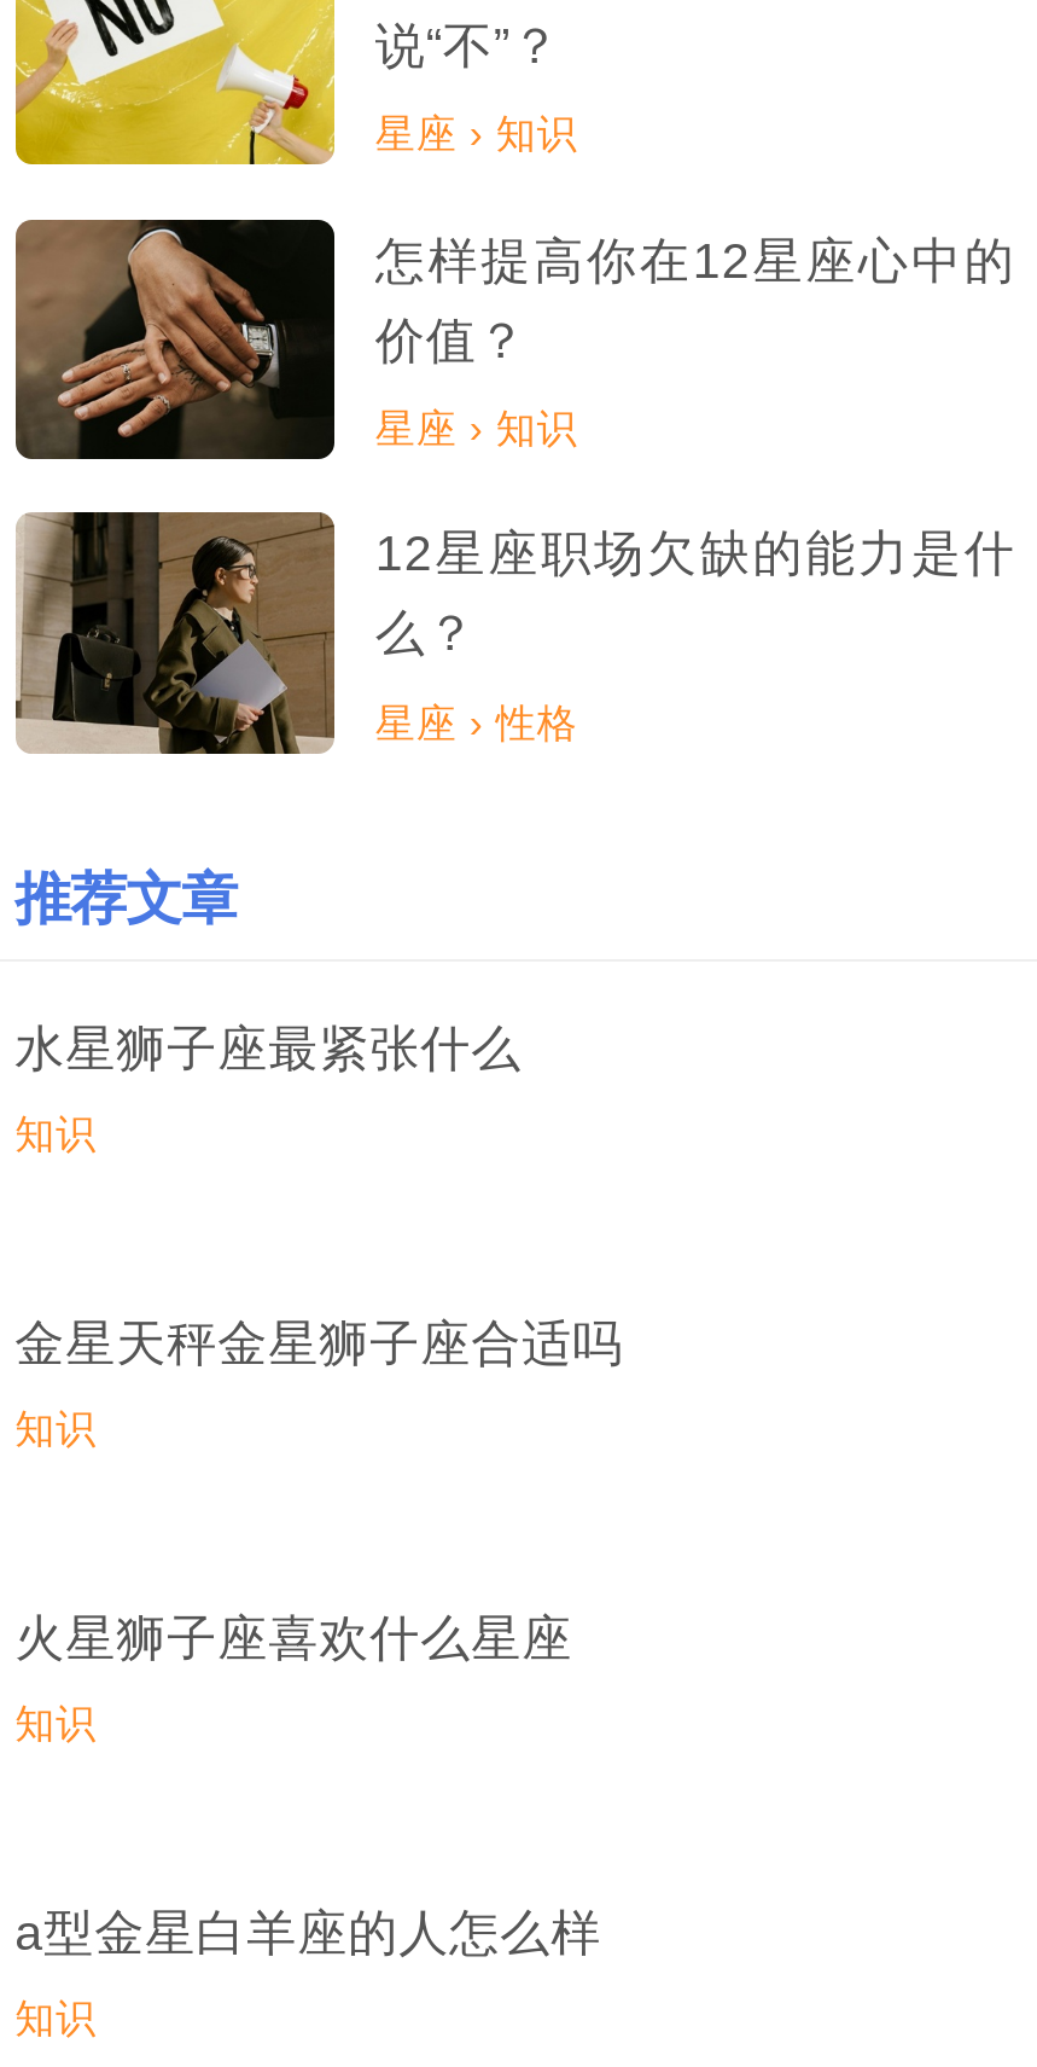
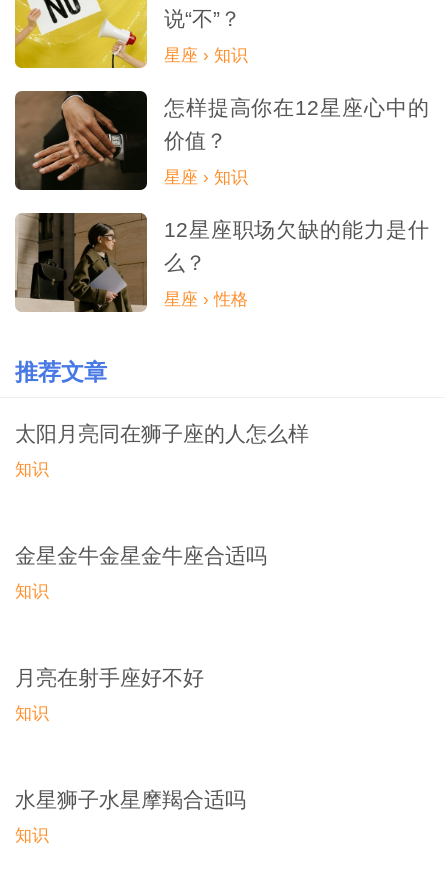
[15,1020,522,1076] 水星狮子座最紧张什么 -> [15,422,309,445] 太阳月亮同在狮子座的人怎么样
[15,1315,623,1370] 金星天秤金星狮子座合适吗 -> [15,544,267,567] 金星金牛金星金牛座合适吗
[15,1609,572,1665] 火星狮子座喜欢什么星座 -> [15,666,204,689] 月亮在射手座好不好
[15,1904,601,1959] a型金星白羊座的人怎么样 -> [15,788,246,811] 水星狮子水星摩羯合适吗

